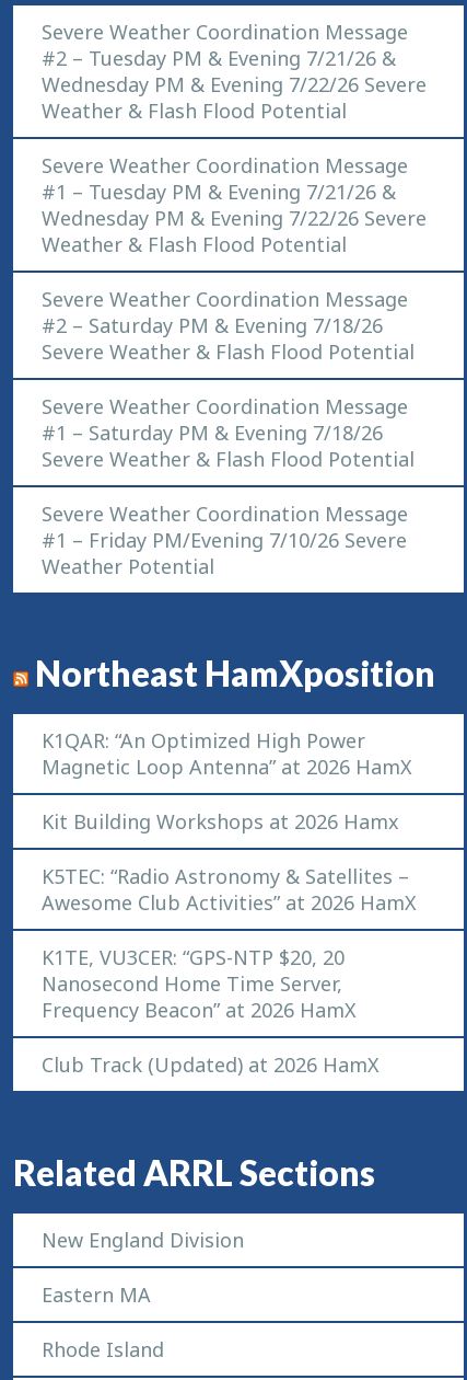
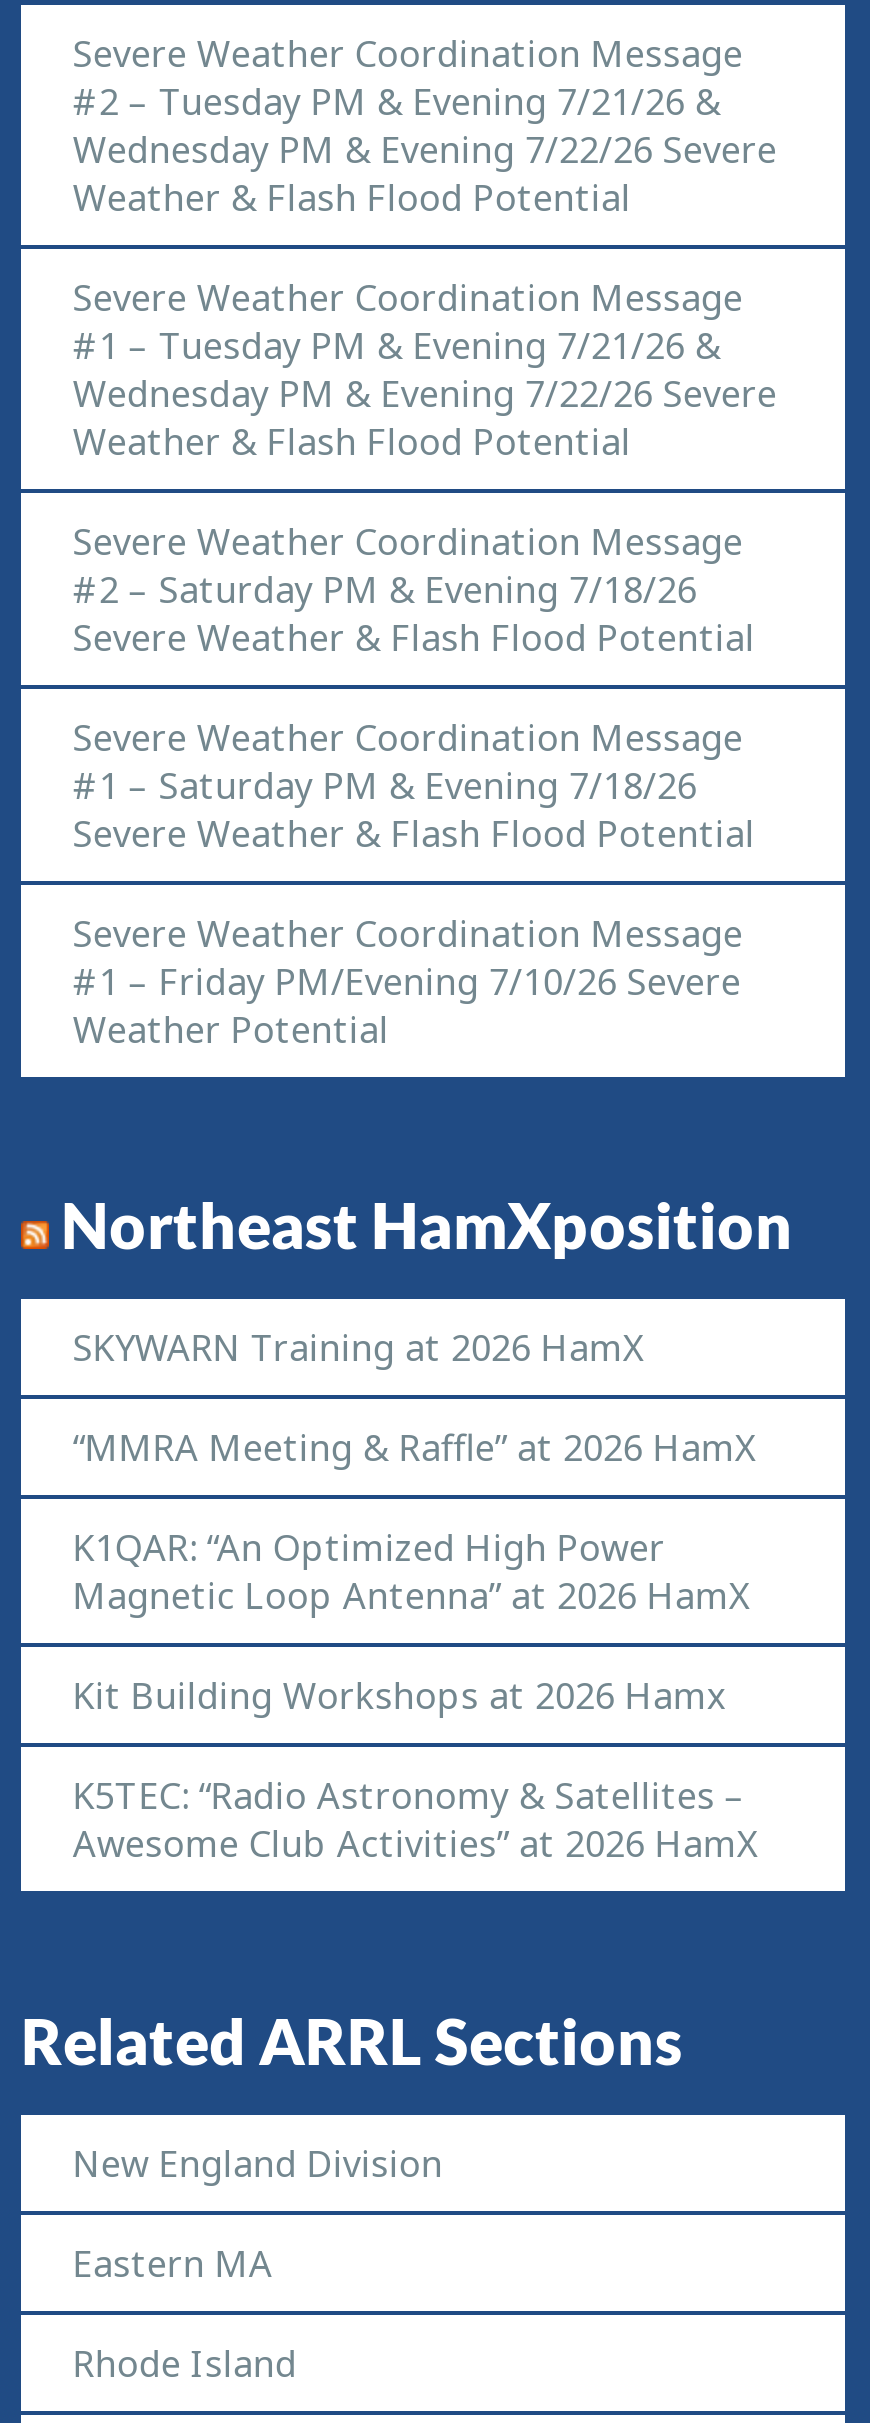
none -> [73,1324,757,1472] SKYWARN Training at 2026 HamX | “MMRA Meeting & Raffle” at 2026 HamX
moved [41,728,417,916] -> [73,1524,759,1868]: K1QAR: “An Optimized High Power | Magnetic Loop Antenna” at 2026 HamX | Kit Building Workshops at 2026 Hamx | K5TEC: “Radio Astronomy & Satellites – | Awesome Club Activities” at 2026 HamX
[41,944,379,1078] K1TE, VU3CER: “GPS-NTP $20, 20 | Nanosecond Home Time Server, | Frequency Beacon” at 2026 HamX | Club Track (Updated) at 2026 HamX -> none

